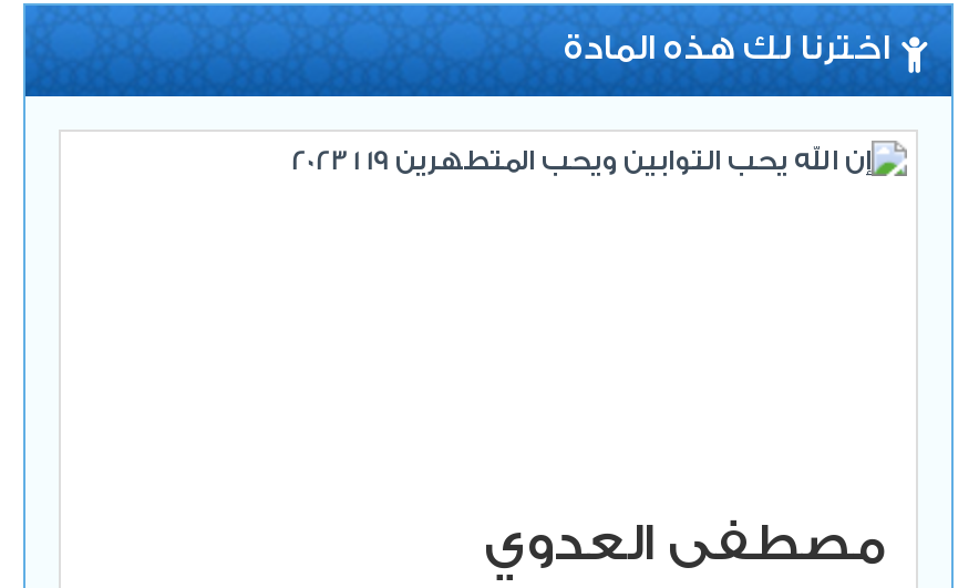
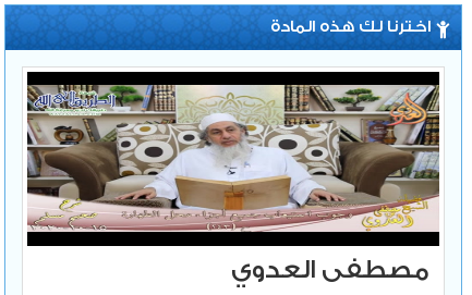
none -> [26,71,440,247] [image]

